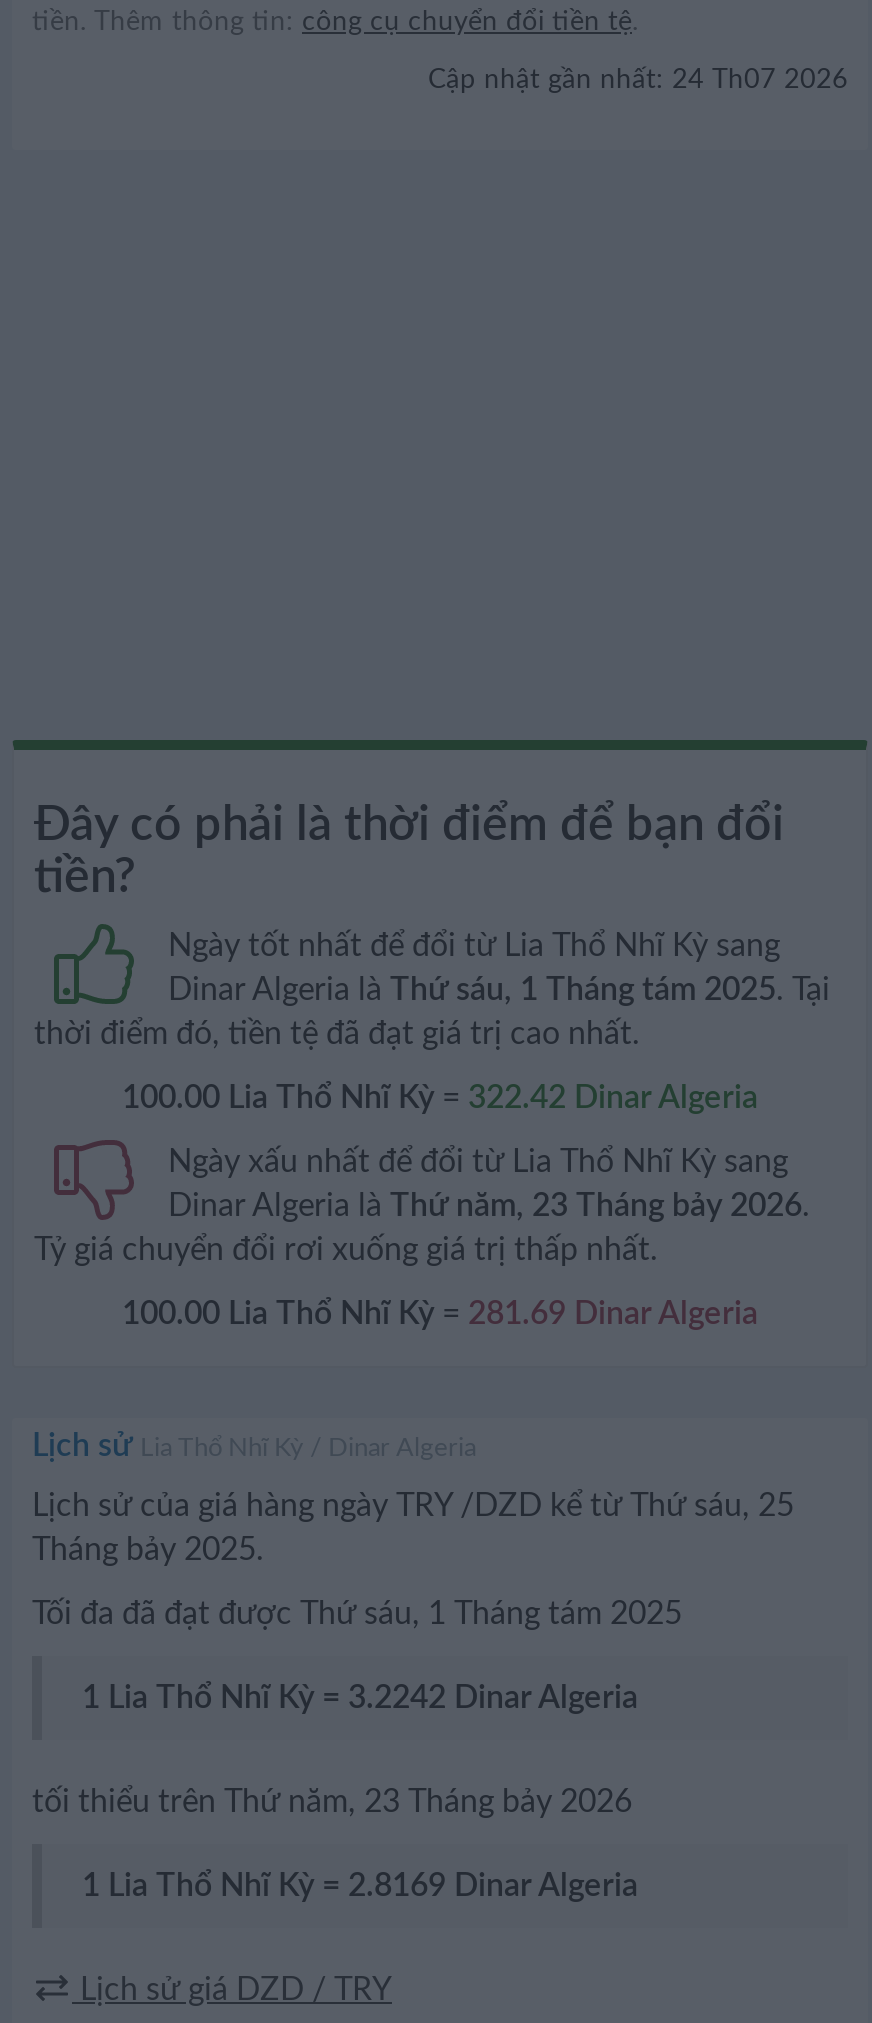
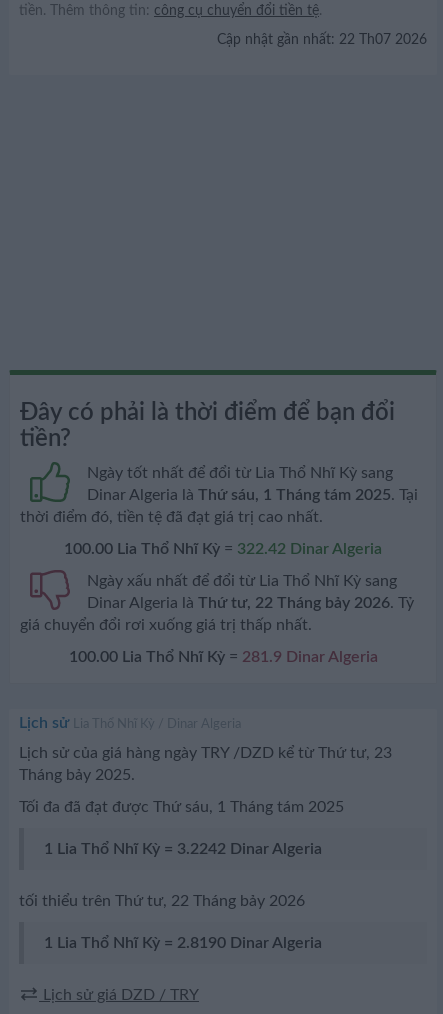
[428,66,848,94] Cập nhật gần nhất: 24 Th07 2026 -> [217,33,427,47] Cập nhật gần nhất: 22 Th07 2026
[34,1190,810,1266] Dinar Algeria là Thứ năm, 23 Tháng bảy 2026. | Tỷ giá chuyển đổi rơi xuống giá trị thấp nhất. -> [20,595,414,633] Dinar Algeria là Thứ tư, 22 Tháng bảy 2026. Tỷ | giá chuyển đổi rơi xuống giá trị thấp nhất.
[122,1298,758,1330] 100.00 Lia Thổ Nhĩ Kỳ = 281.69 Dinar Algeria -> [68,649,377,665] 100.00 Lia Thổ Nhĩ Kỳ = 281.9 Dinar Algeria
[32,1490,794,1522] Lịch sử của giá hàng ngày TRY /DZD kể từ Thứ sáu, 25 -> [19,745,392,761] Lịch sử của giá hàng ngày TRY /DZD kể từ Thứ tư, 23
[32,1786,632,1818] tối thiểu trên Thứ năm, 23 Tháng bảy 2026 -> [19,893,305,909] tối thiểu trên Thứ tư, 22 Tháng bảy 2026
[82,1870,638,1902] 1 Lia Thổ Nhĩ Kỳ = 2.8169 Dinar Algeria -> [44,935,322,951] 1 Lia Thổ Nhĩ Kỳ = 2.8190 Dinar Algeria

